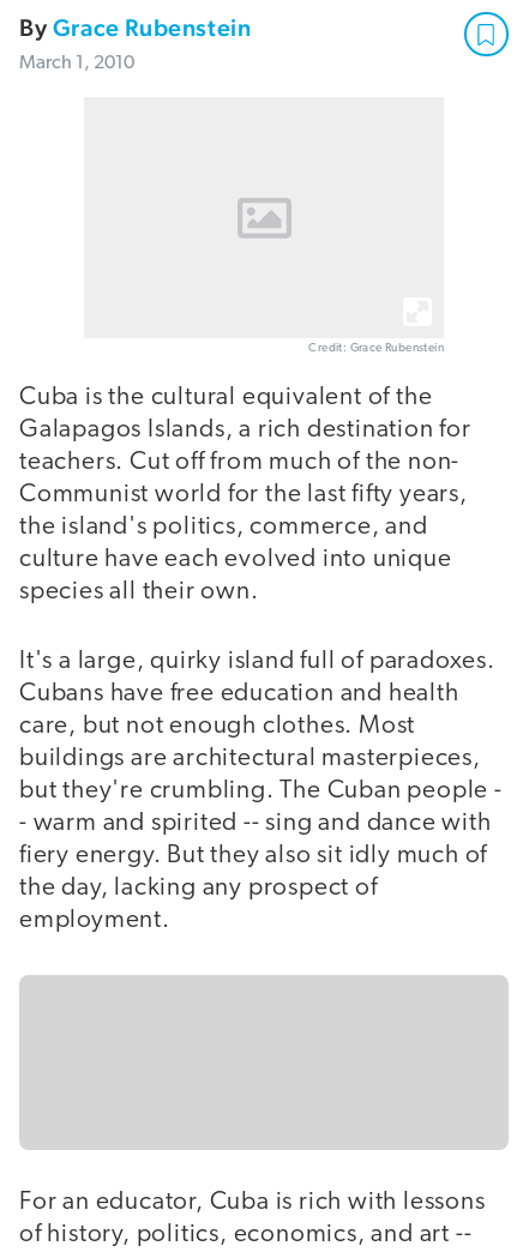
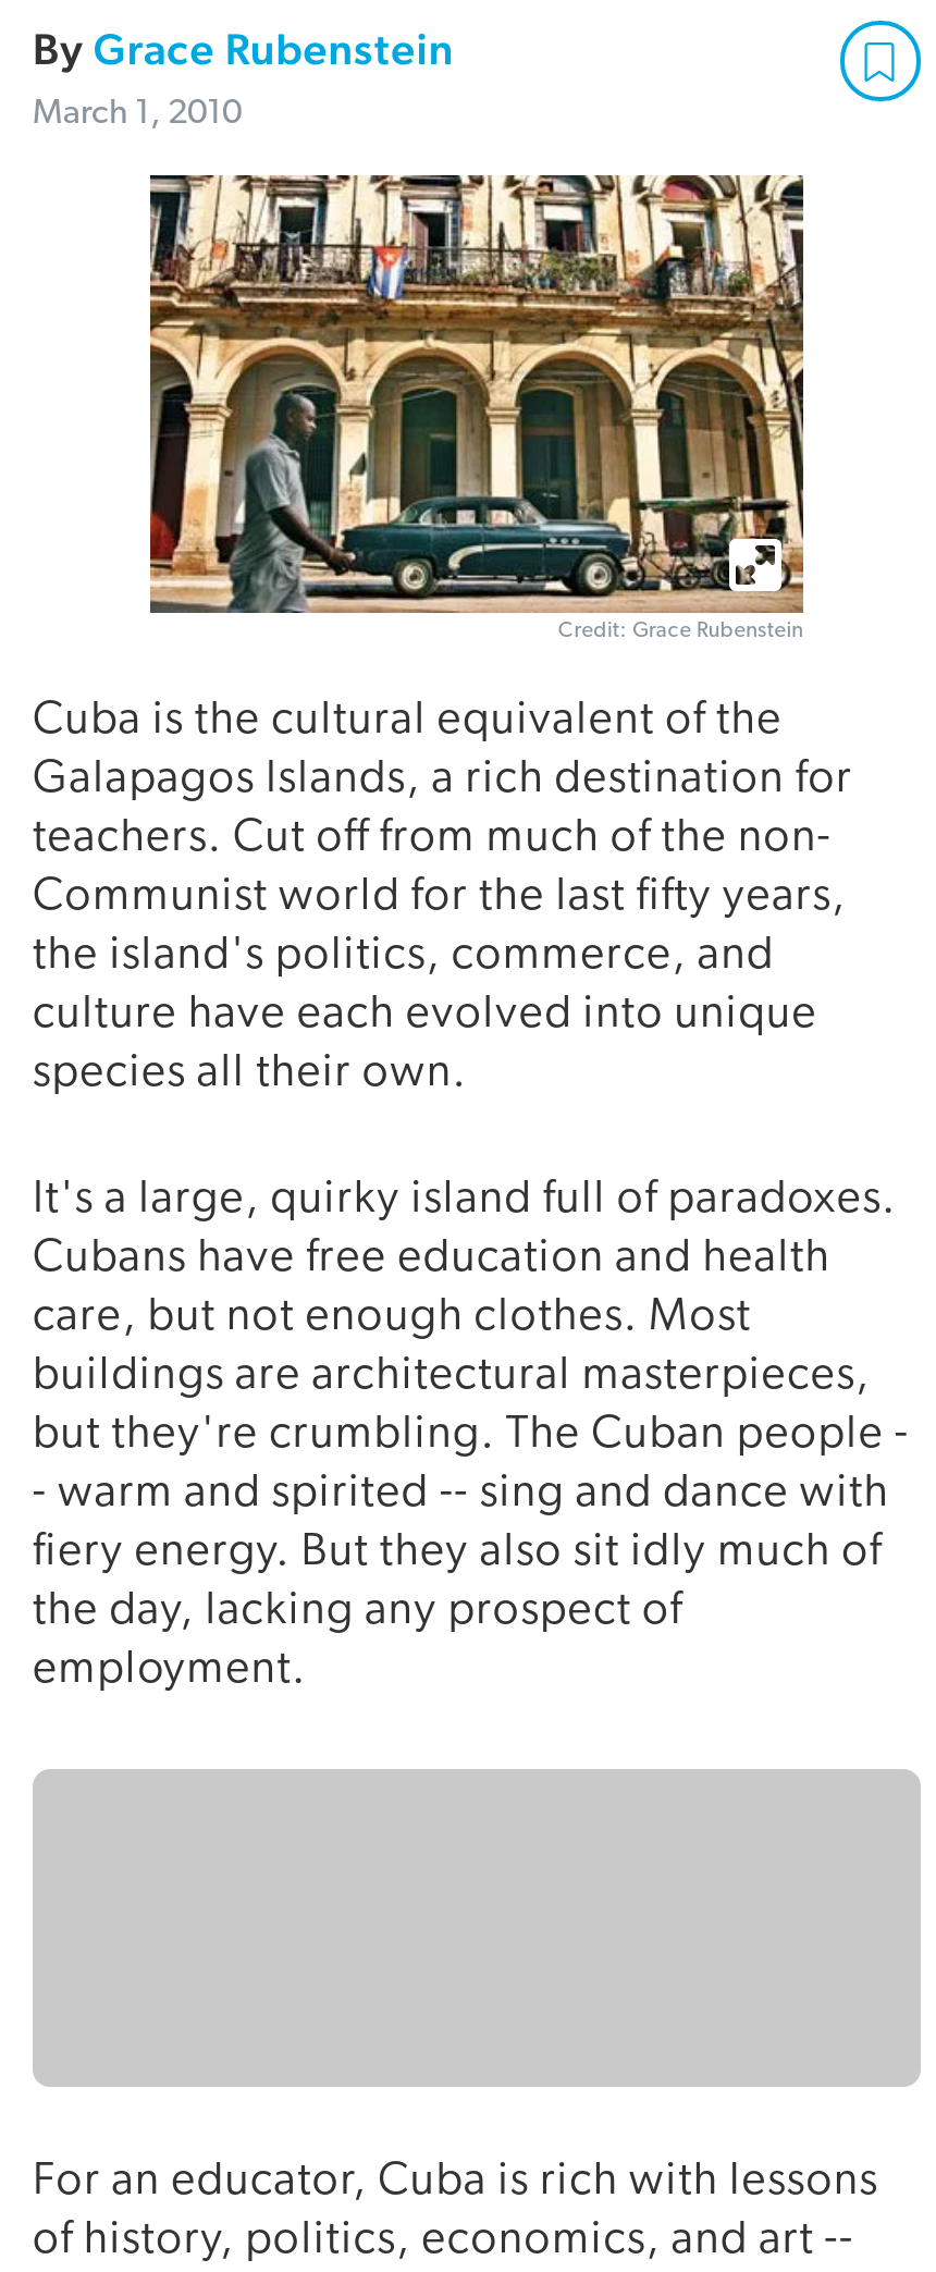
none -> [148,173,805,615] [image]

